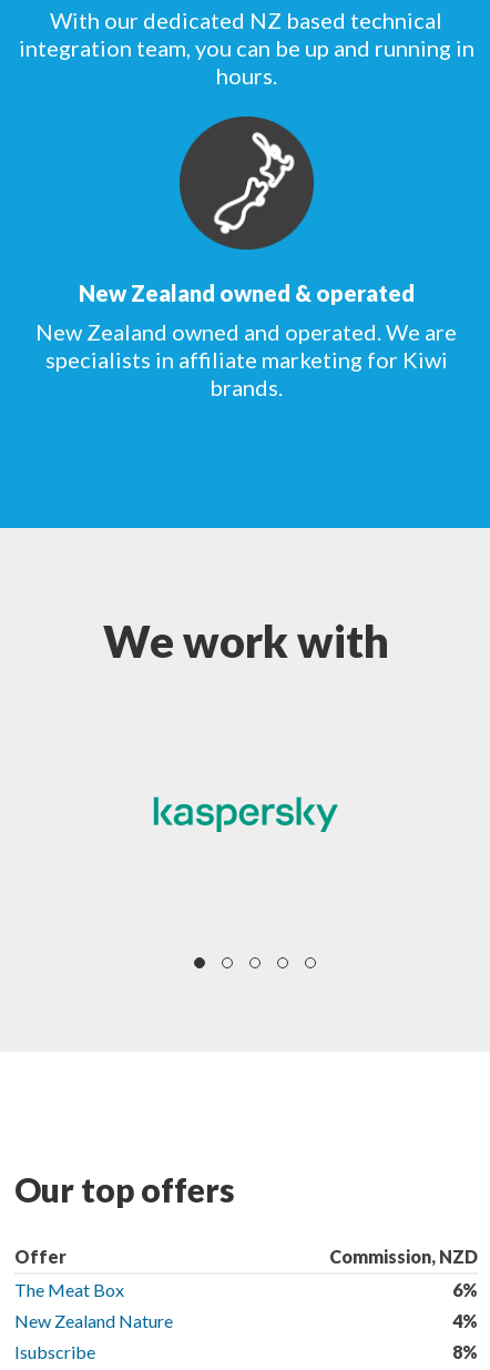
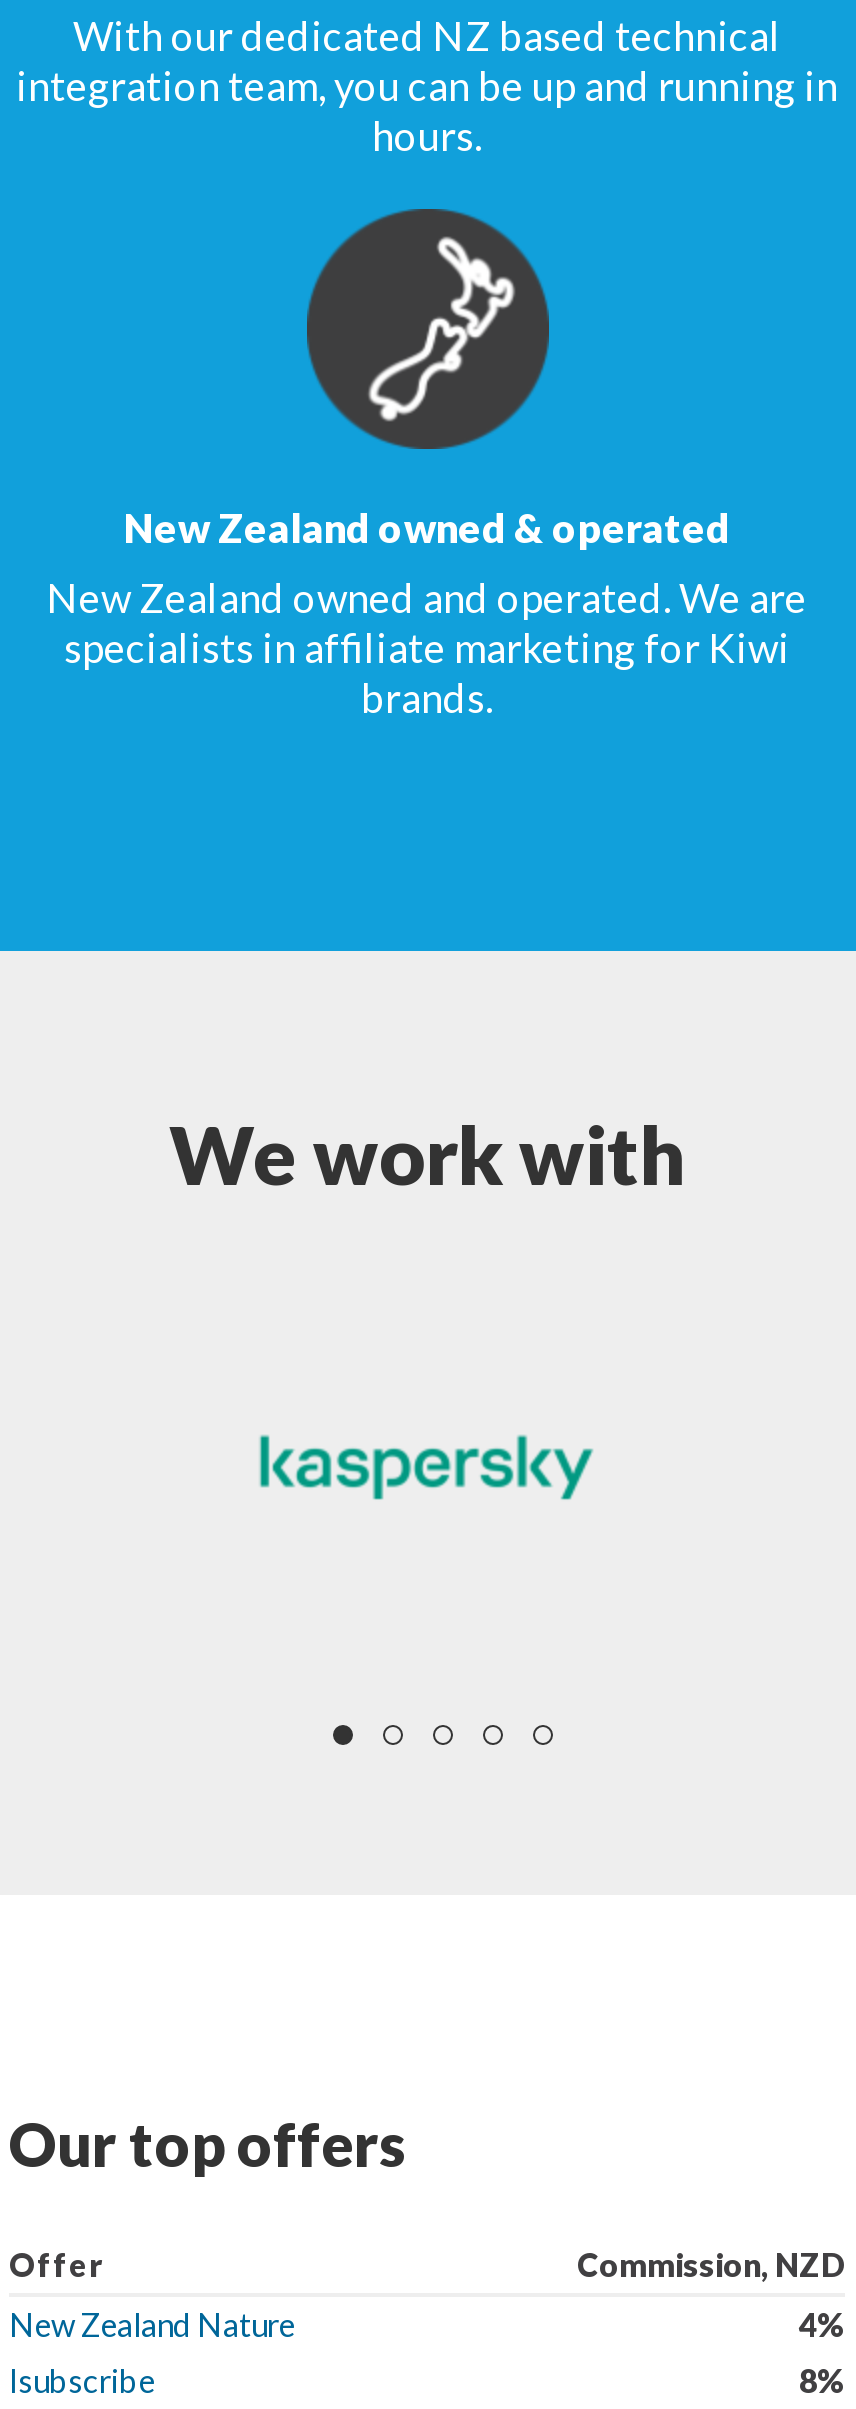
[14,1279,478,1300] The Meat Box | 6% -> none

